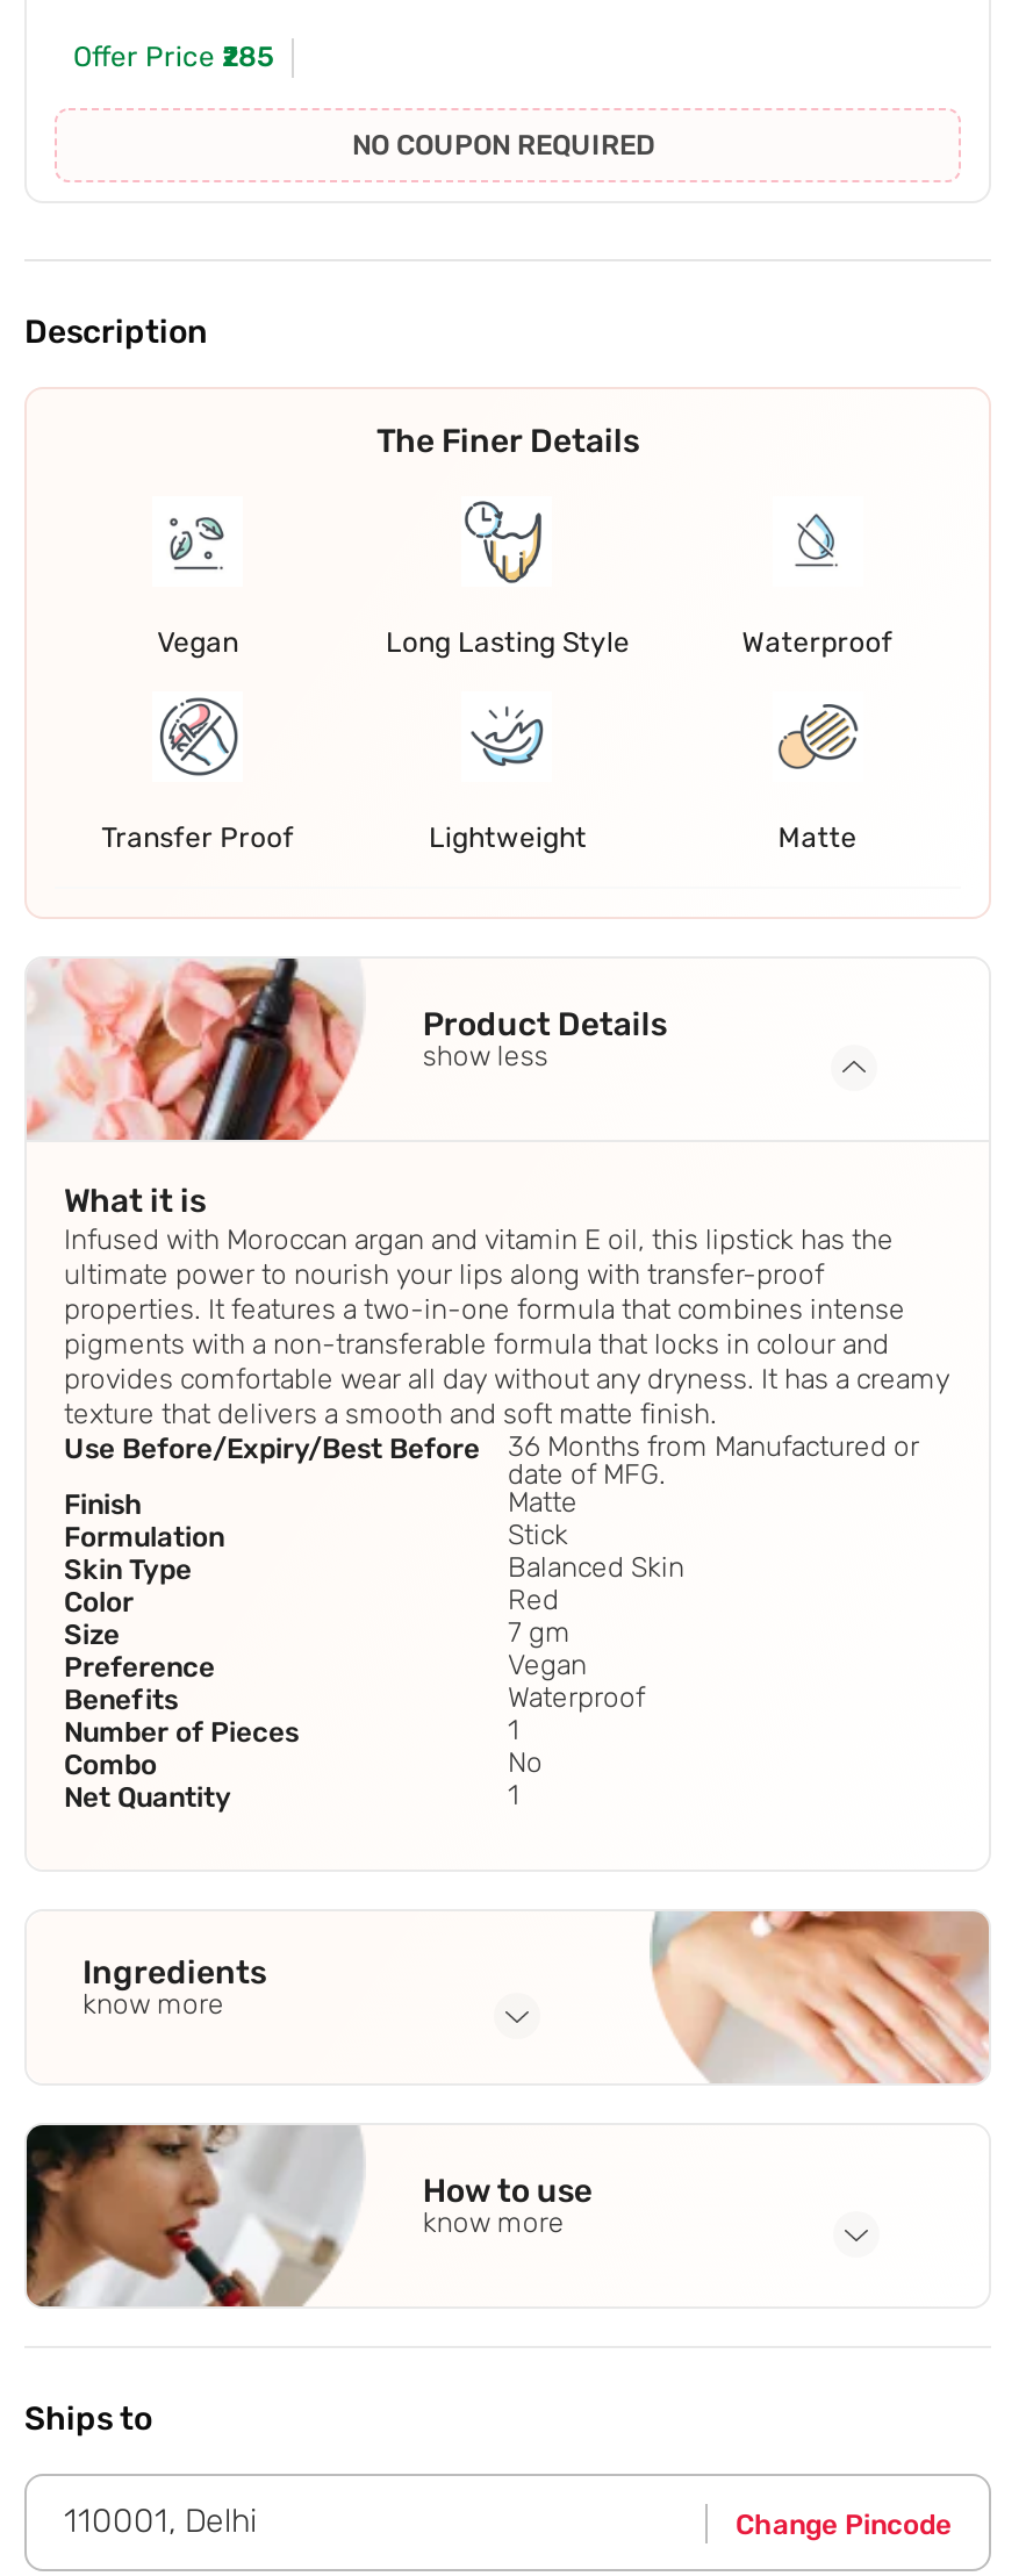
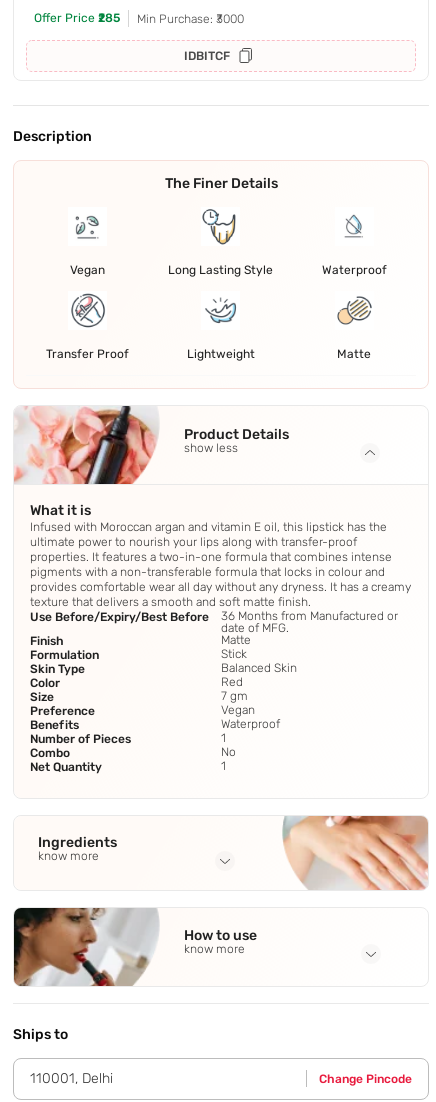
[352,130,654,162] NO COUPON REQUIRED -> [137,12,244,63] Min Purchase: ₹3000 | IDBITCF

